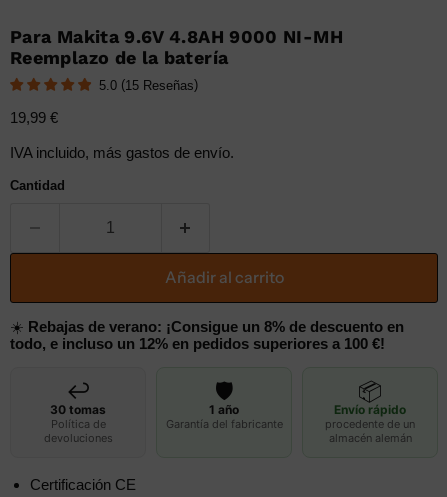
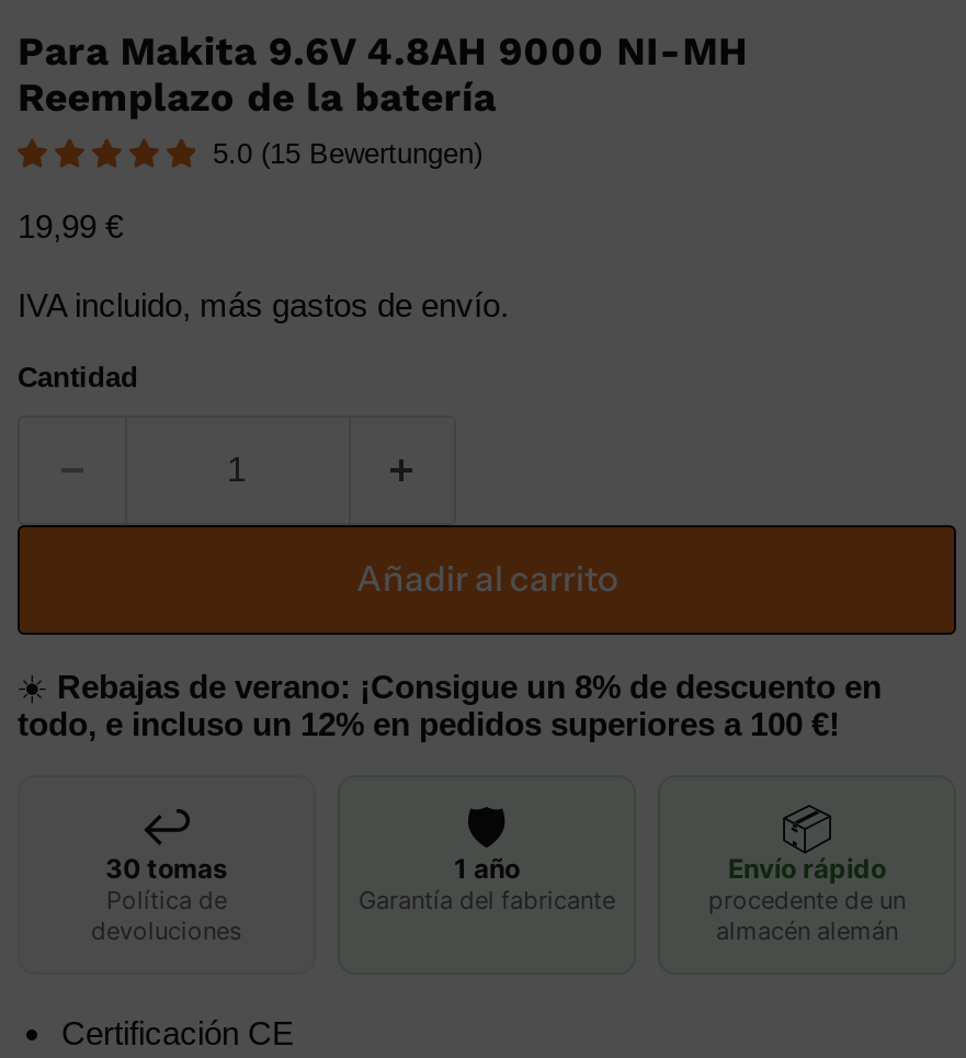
[99,77,198,93] 5.0 (15 Reseñas) -> [213,137,482,170] 5.0 (15 Bewertungen)

